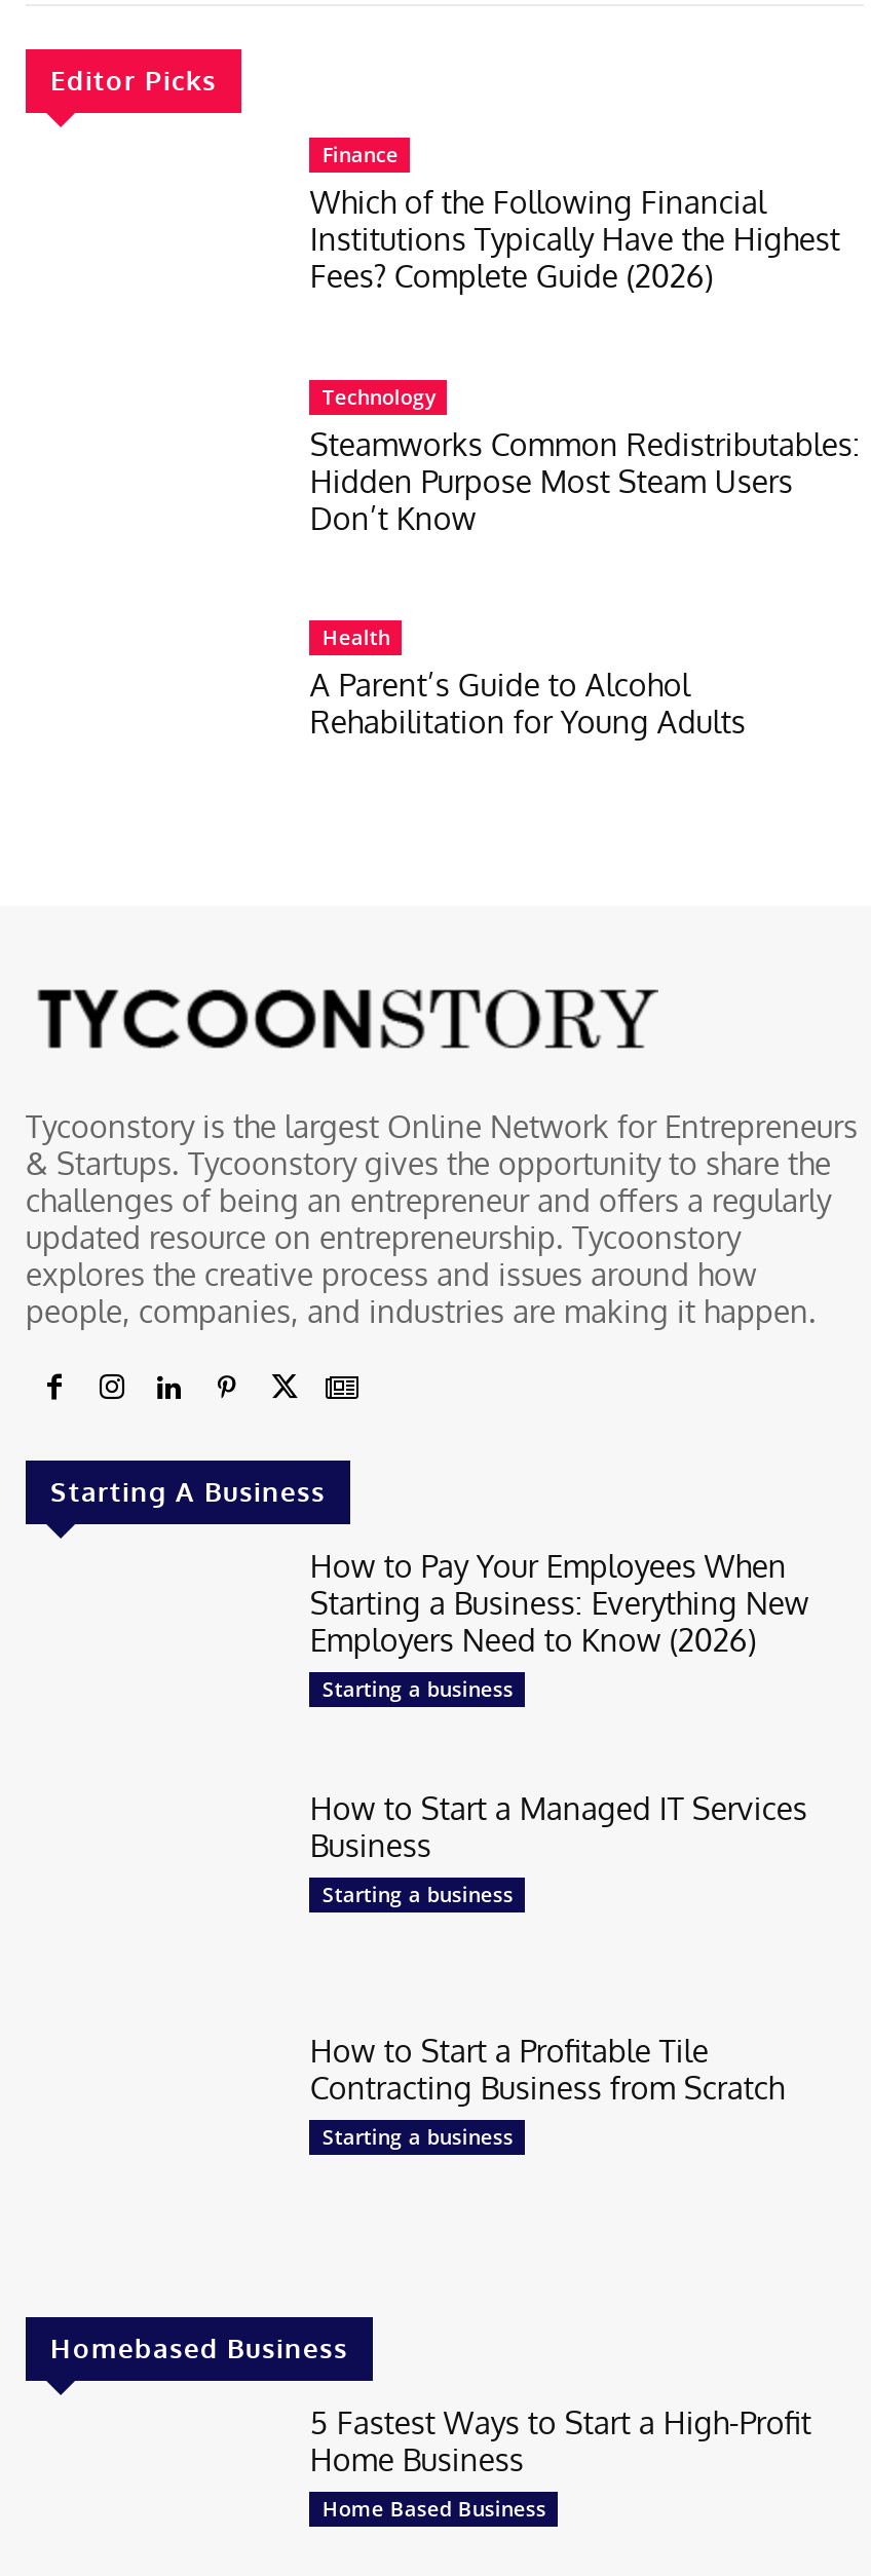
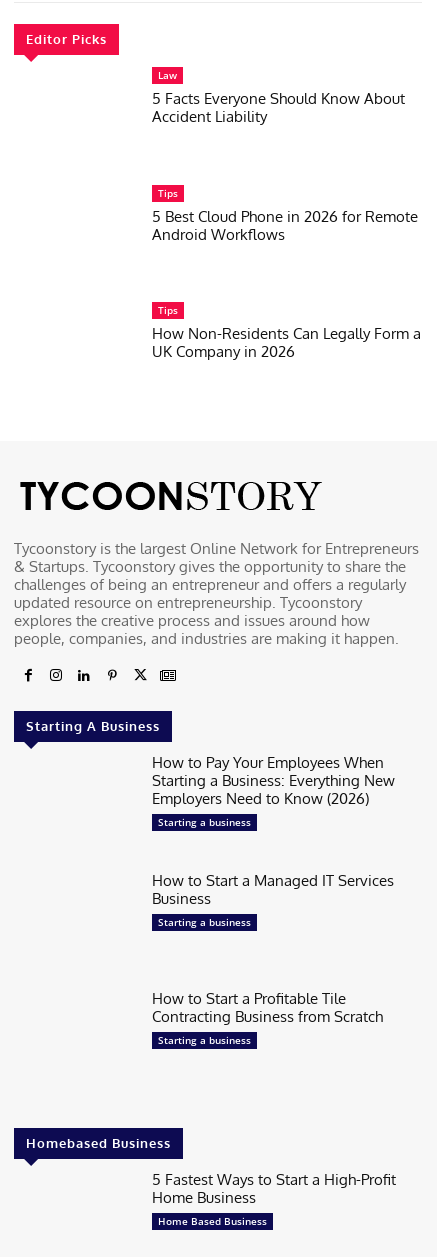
[310,139,840,295] Finance | Which of the Following Financial | Institutions Typically Have the Highest | Fees? Complete Guide (2026) -> [152,68,405,126] Law | 5 Facts Everyone Should Know About | Accident Liability
[310,381,861,537] Technology | Steamworks Common Redistributables: | Hidden Purpose Most Steam Users | Don’t Know -> [152,185,418,243] Tips | 5 Best Cloud Phone in 2026 for Remote | Android Workflows
[310,623,745,742] Health | A Parent’s Guide to Alcohol | Rehabilitation for Young Adults -> [152,303,421,361] Tips | How Non-Residents Can Legally Form a | UK Company in 2026

